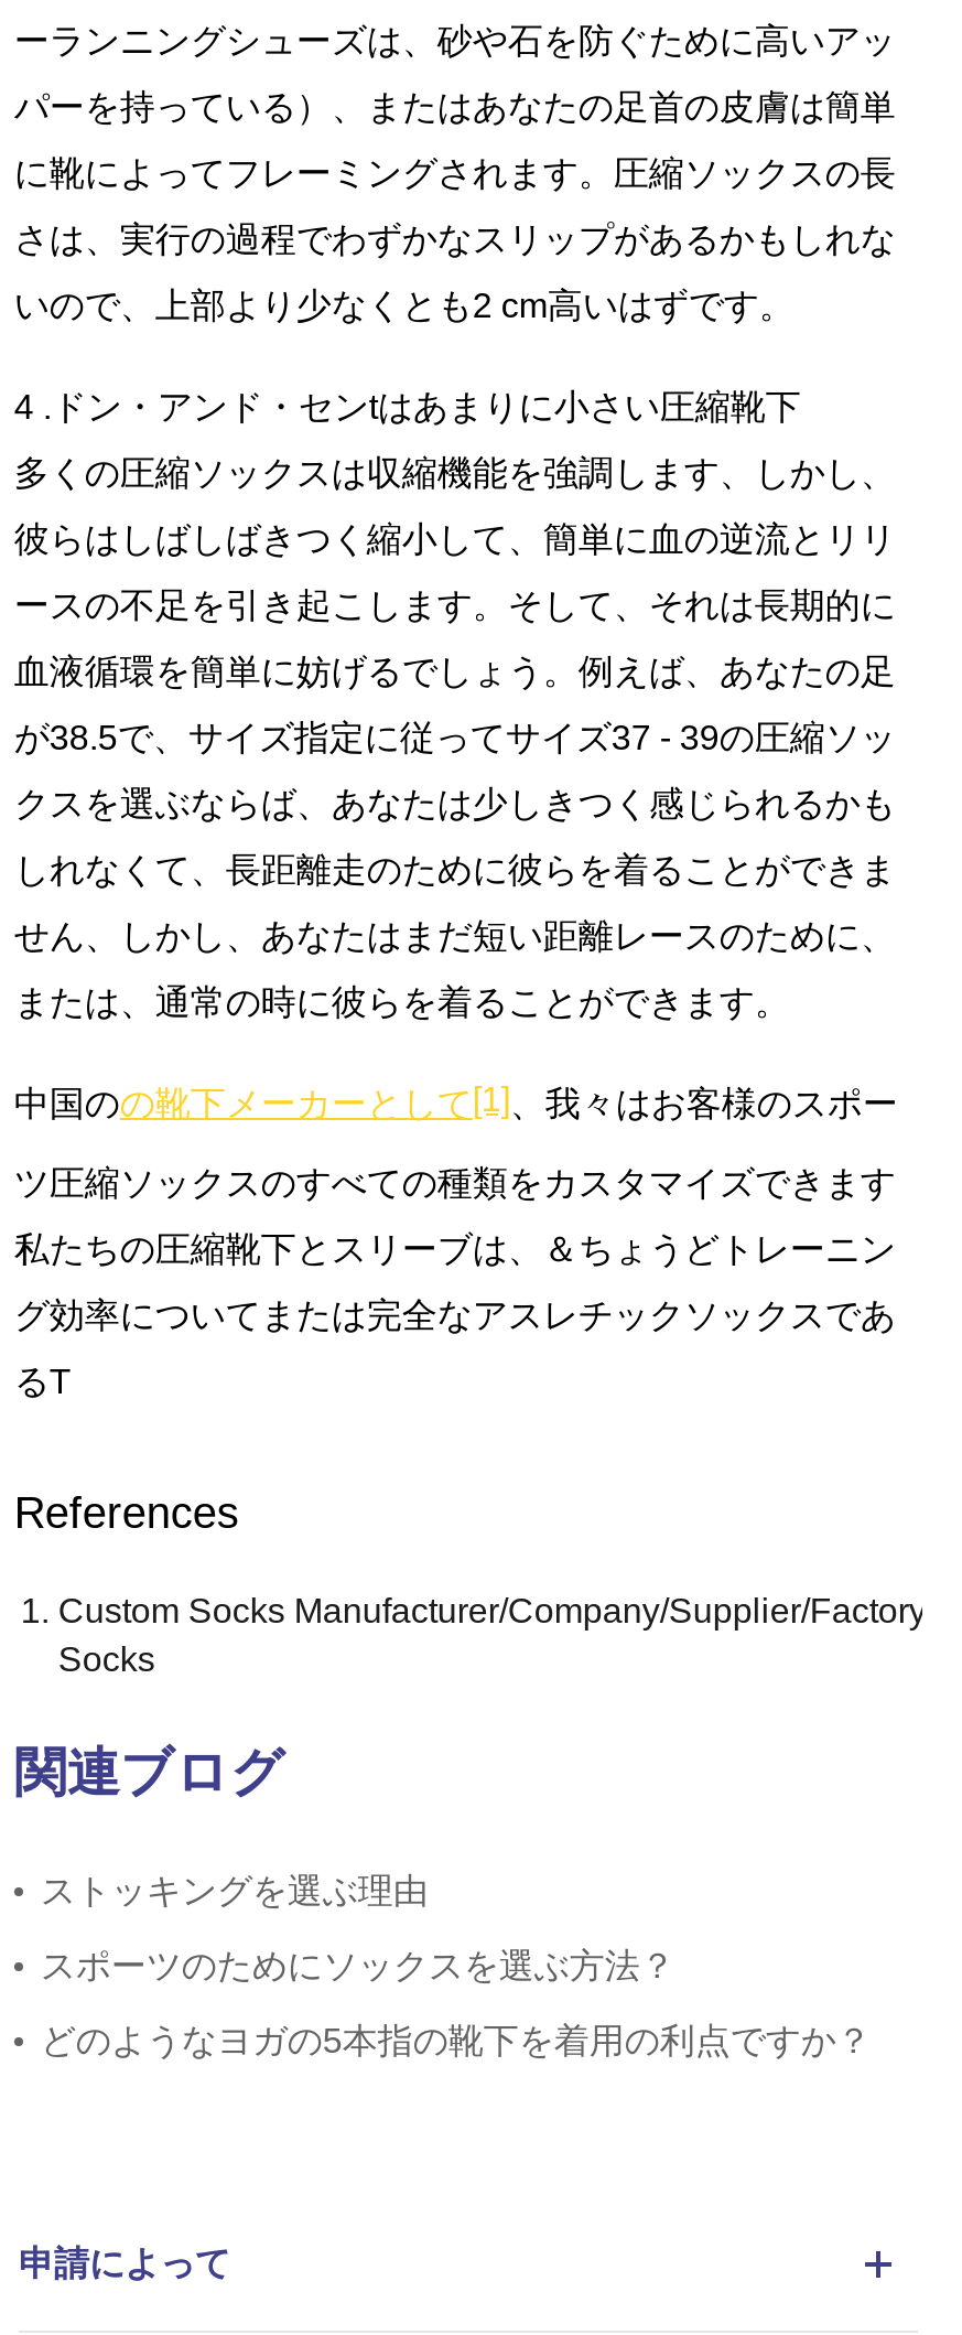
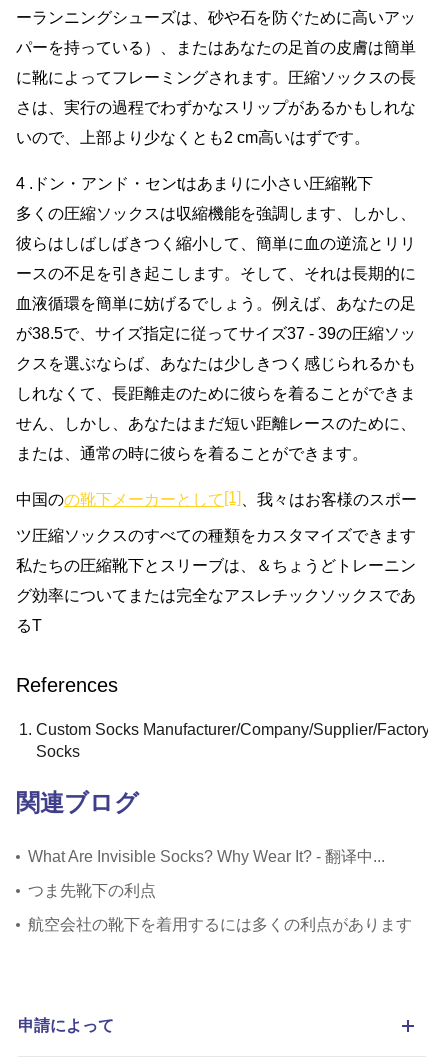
[41,1873,428,1910] ストッキングを選ぶ理由 -> [28,848,385,865] What Are Invisible Socks? Why Wear It? - 翻译中...
[41,1948,675,1985] スポーツのためにソックスを選ぶ方法？ -> [28,882,156,899] つま先靴下の利点
[41,2023,871,2060] どのようなヨガの5本指の靴下を着用の利点ですか？ -> [28,916,412,933] 航空会社の靴下を着用するには多くの利点があります

